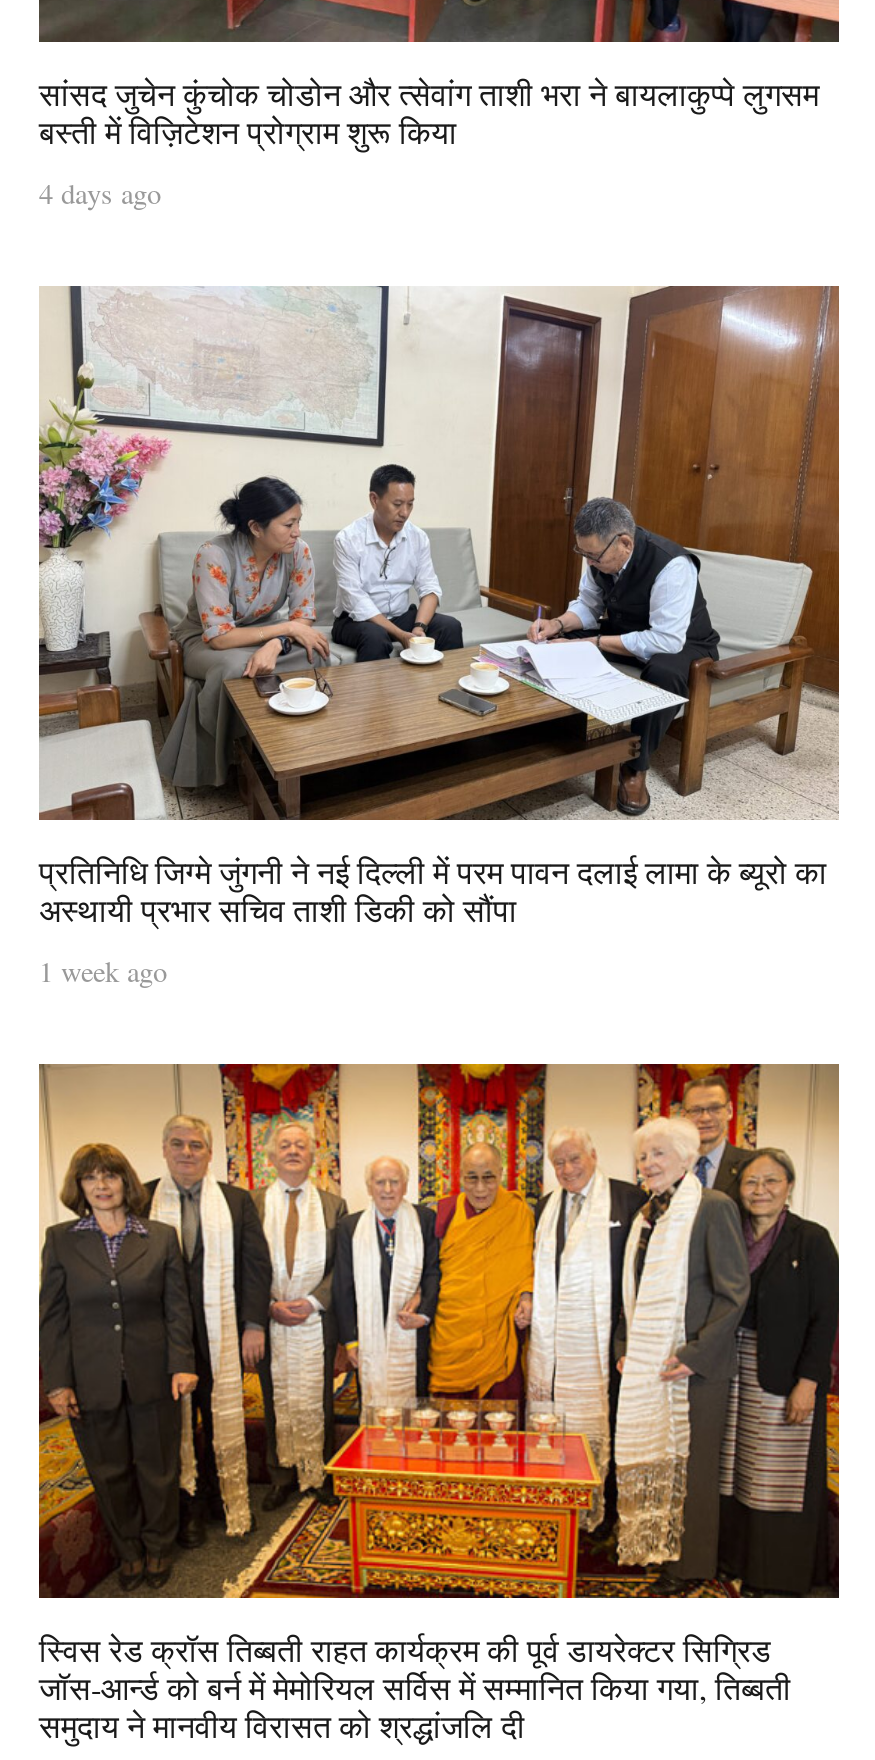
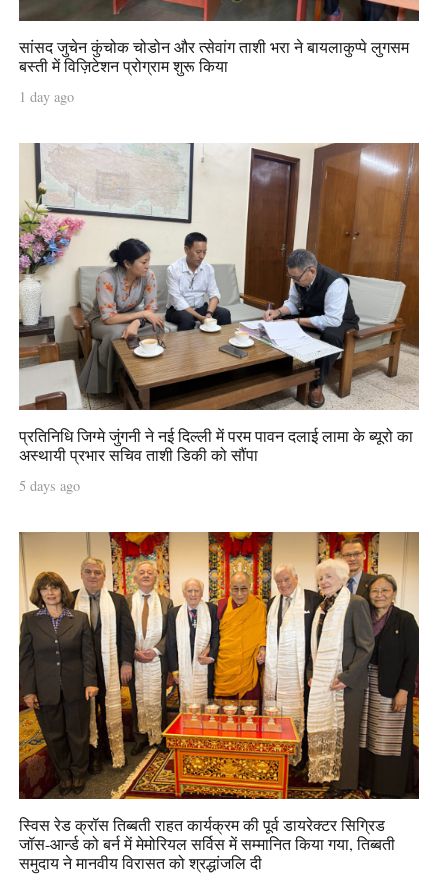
[39,175,161,213] 4 days ago -> [19,87,74,106] 1 day ago
[39,952,167,990] 1 week ago -> [19,476,80,495] 5 days ago

